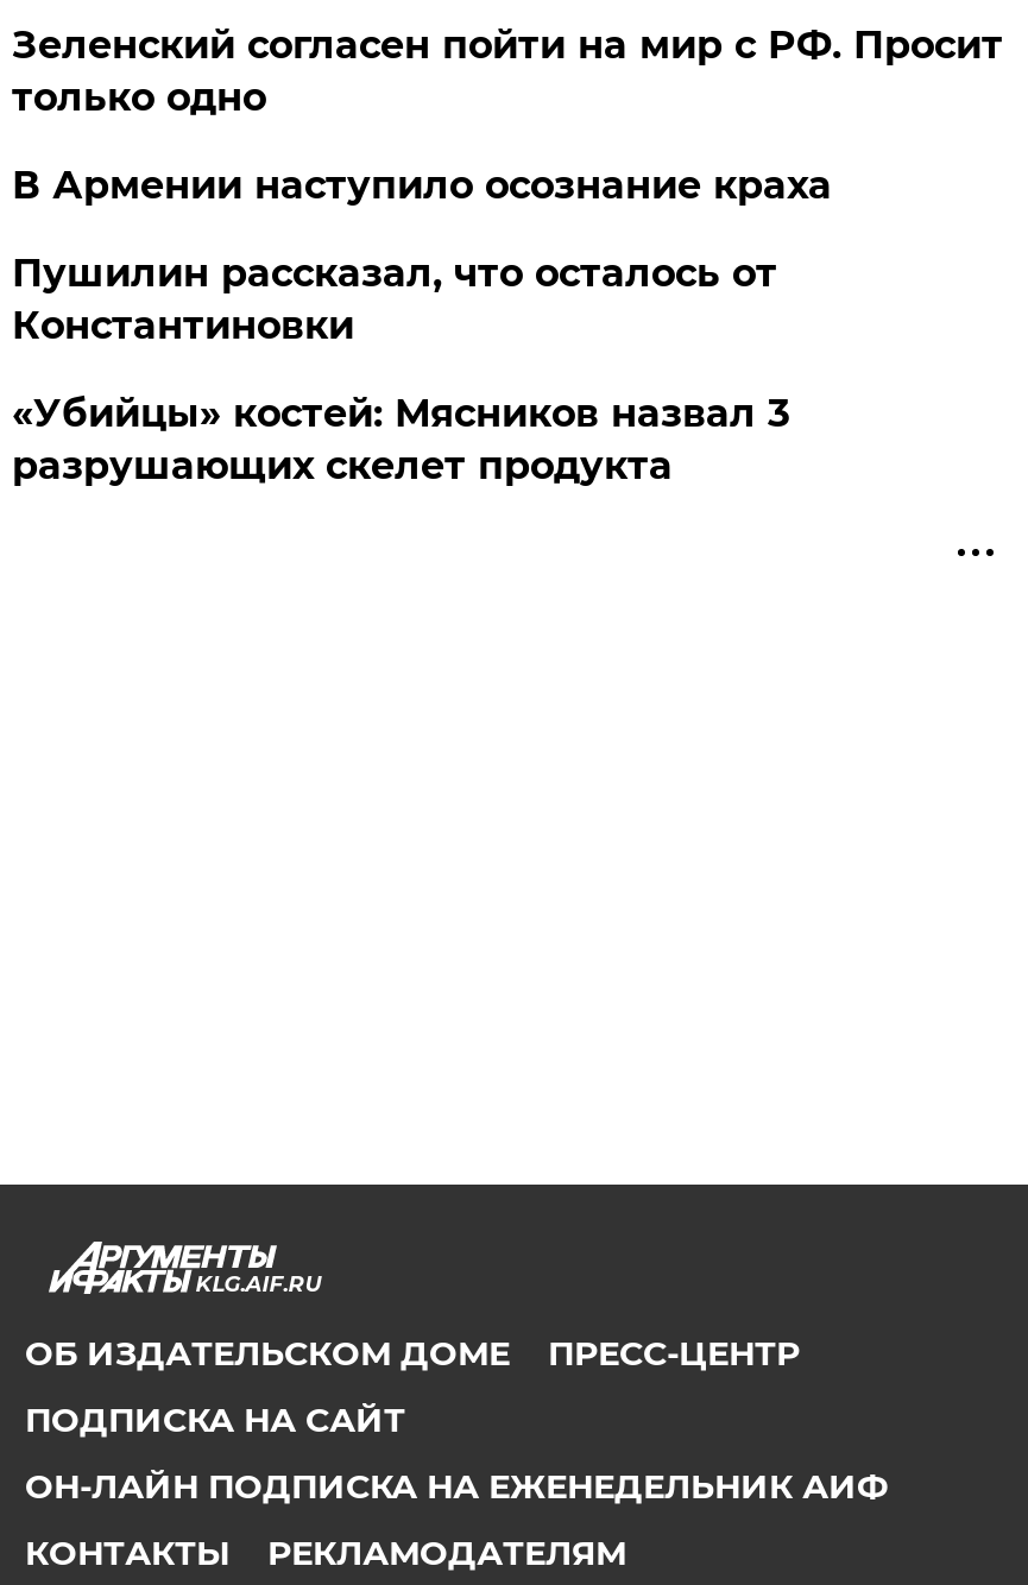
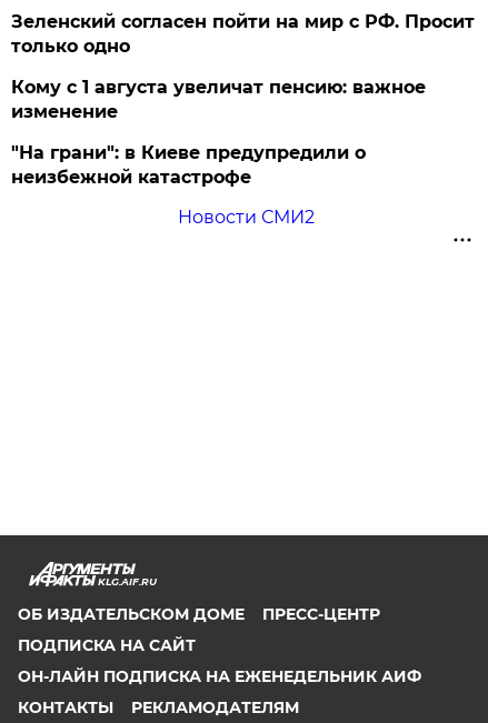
[12,163,832,208] В Армении наступило осознание краха -> [12,77,426,122] Кому с 1 августа увеличат пенсию: важное | изменение
[12,250,777,348] Пушилин рассказал, что осталось от | Константиновки -> [12,142,366,188] "На грани": в Киеве предупредили о | неизбежной катастрофе
[12,391,789,488] «Убийцы» костей: Мясников назвал 3 | разрушающих скелет продукта -> [178,206,314,228] Новости СМИ2

